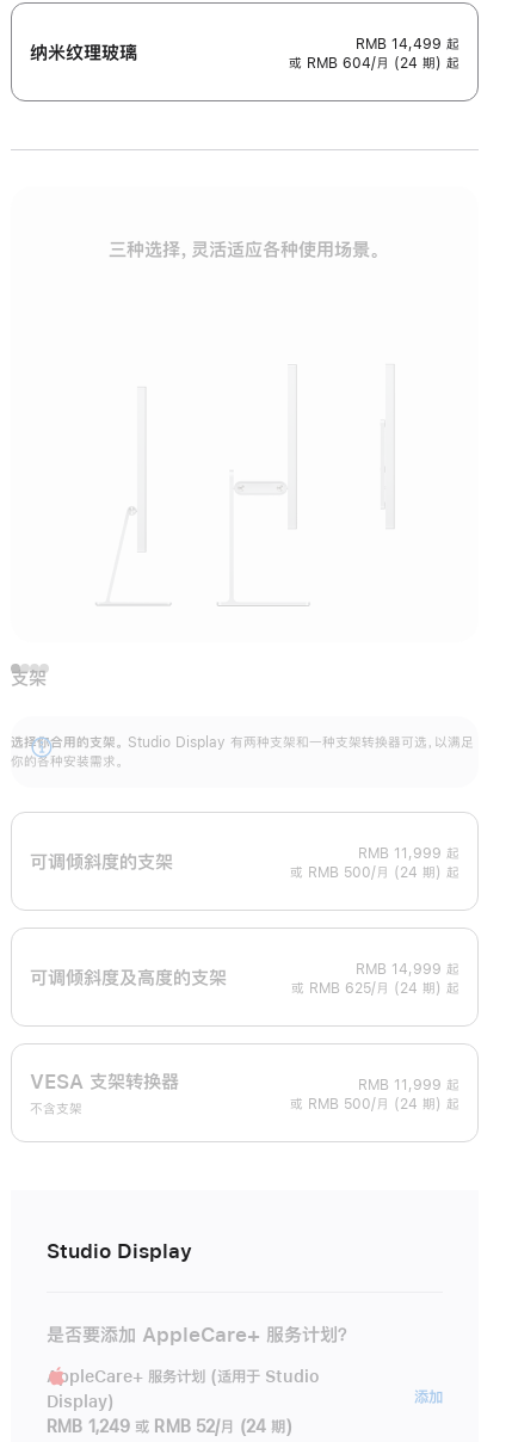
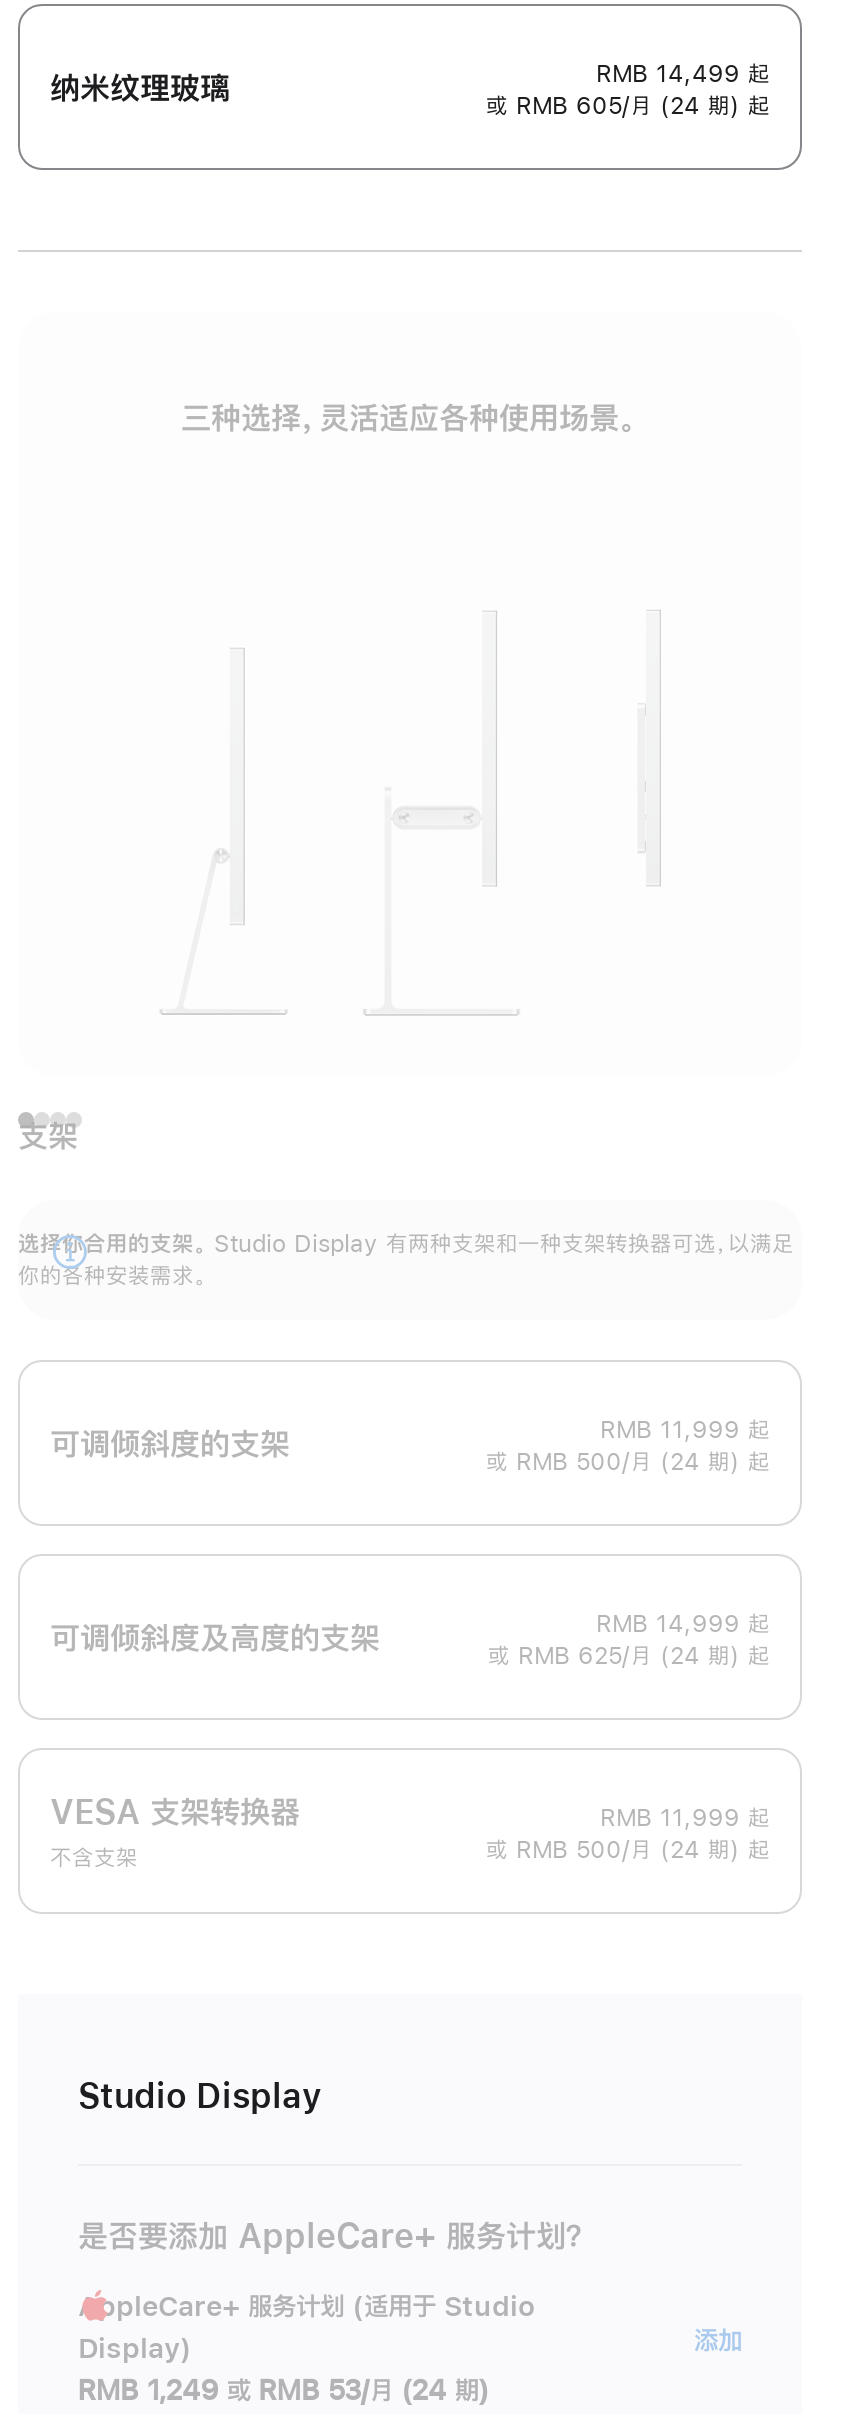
[289,56,459,71] 或 RMB 604/月 (24 期) 起 -> [486,94,770,118] 或 RMB 605/月 (24 期) 起
[47,1418,292,1435] RMB 1,249 或 RMB 52/月 (24 期) -> [78,2377,489,2405] RMB 1,249 或 RMB 53/月 (24 期)

